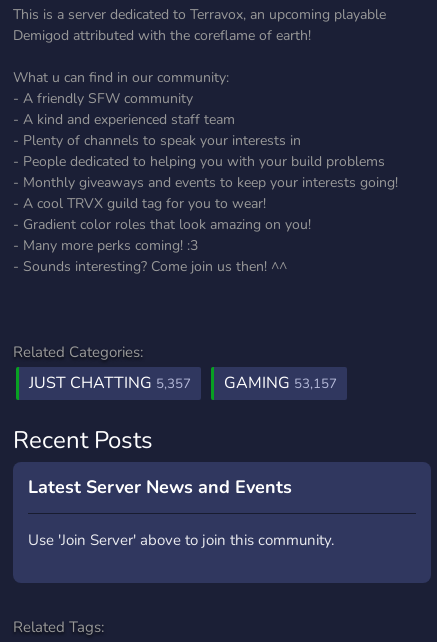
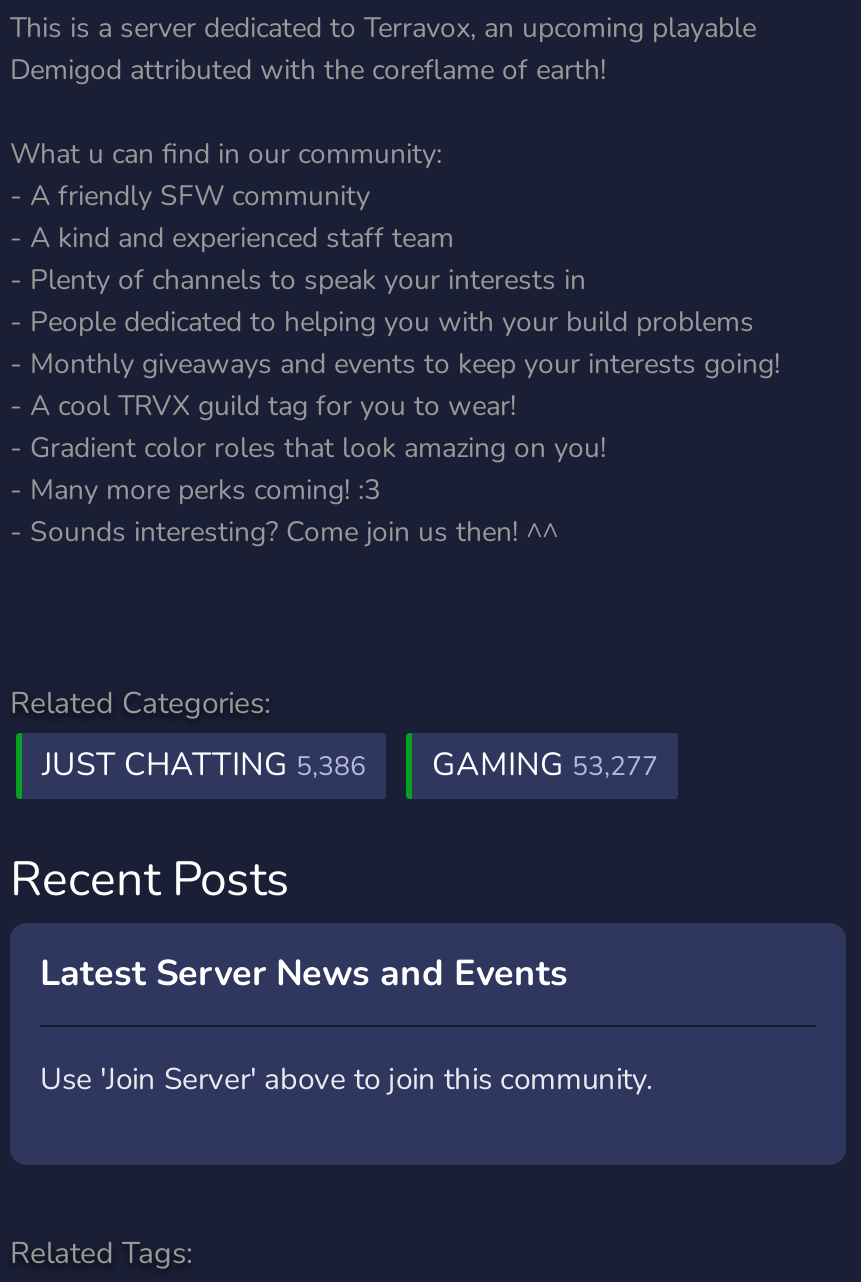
[29,372,191,394] JUST CHATTING 5,357 -> [42,743,366,787] JUST CHATTING 5,386
[224,372,337,394] GAMING 53,157 -> [432,743,658,787] GAMING 53,277

